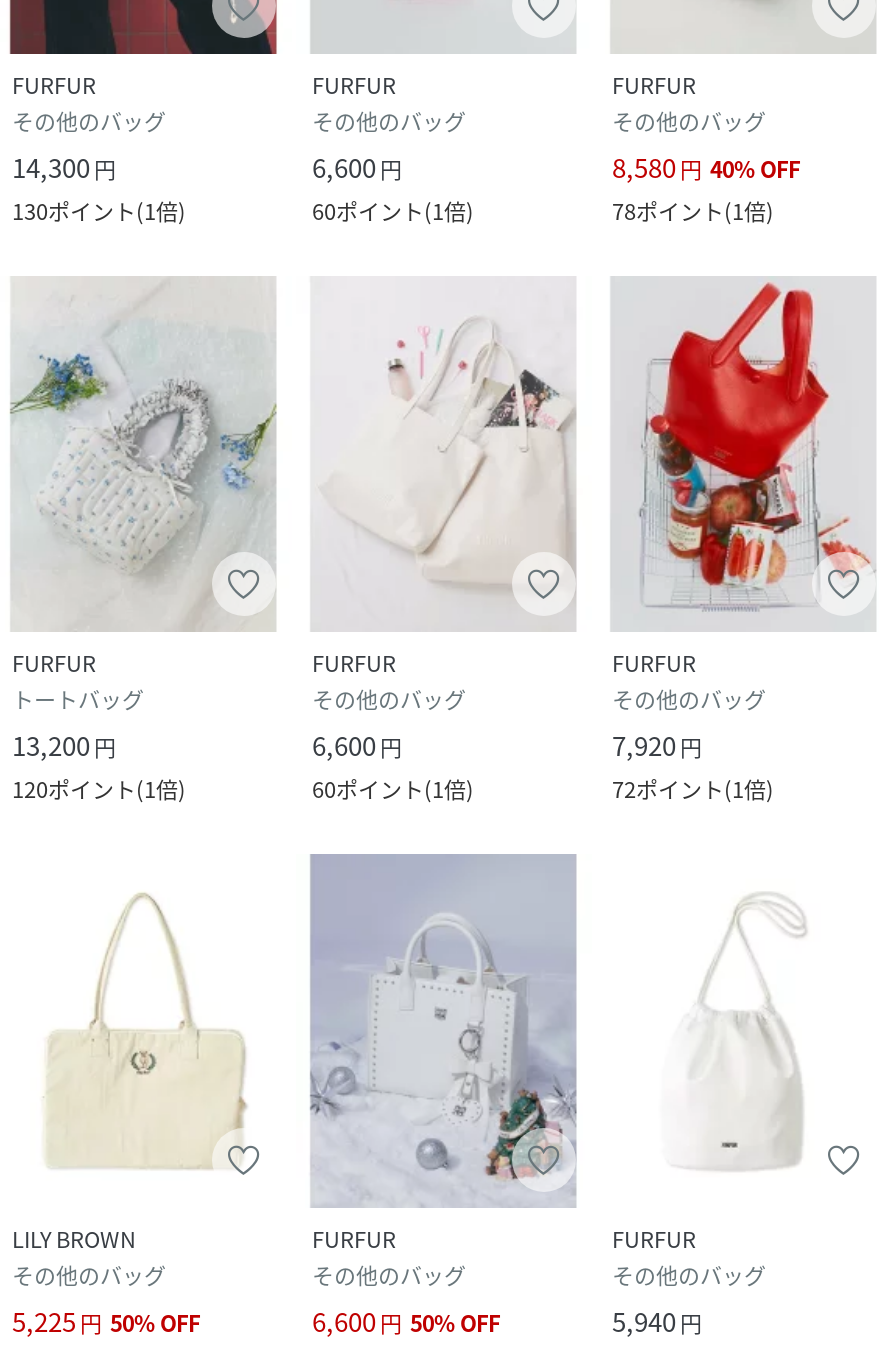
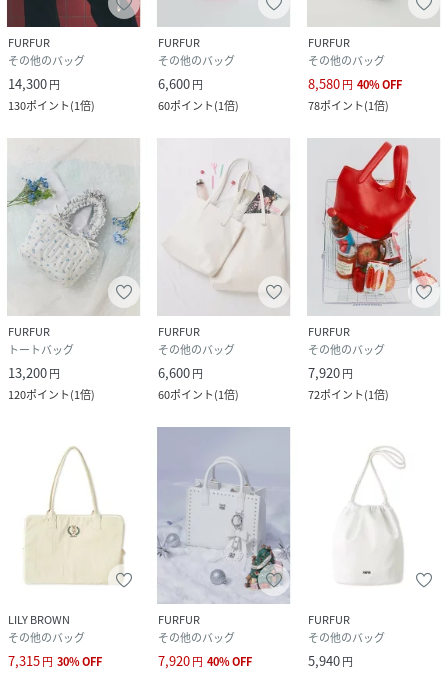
[12,1302,200,1340] 5,225 円 50% OFF -> [8,651,102,670] 7,315 円 30% OFF
[312,1302,500,1340] 6,600 円 50% OFF -> [158,651,252,670] 7,920 円 40% OFF

